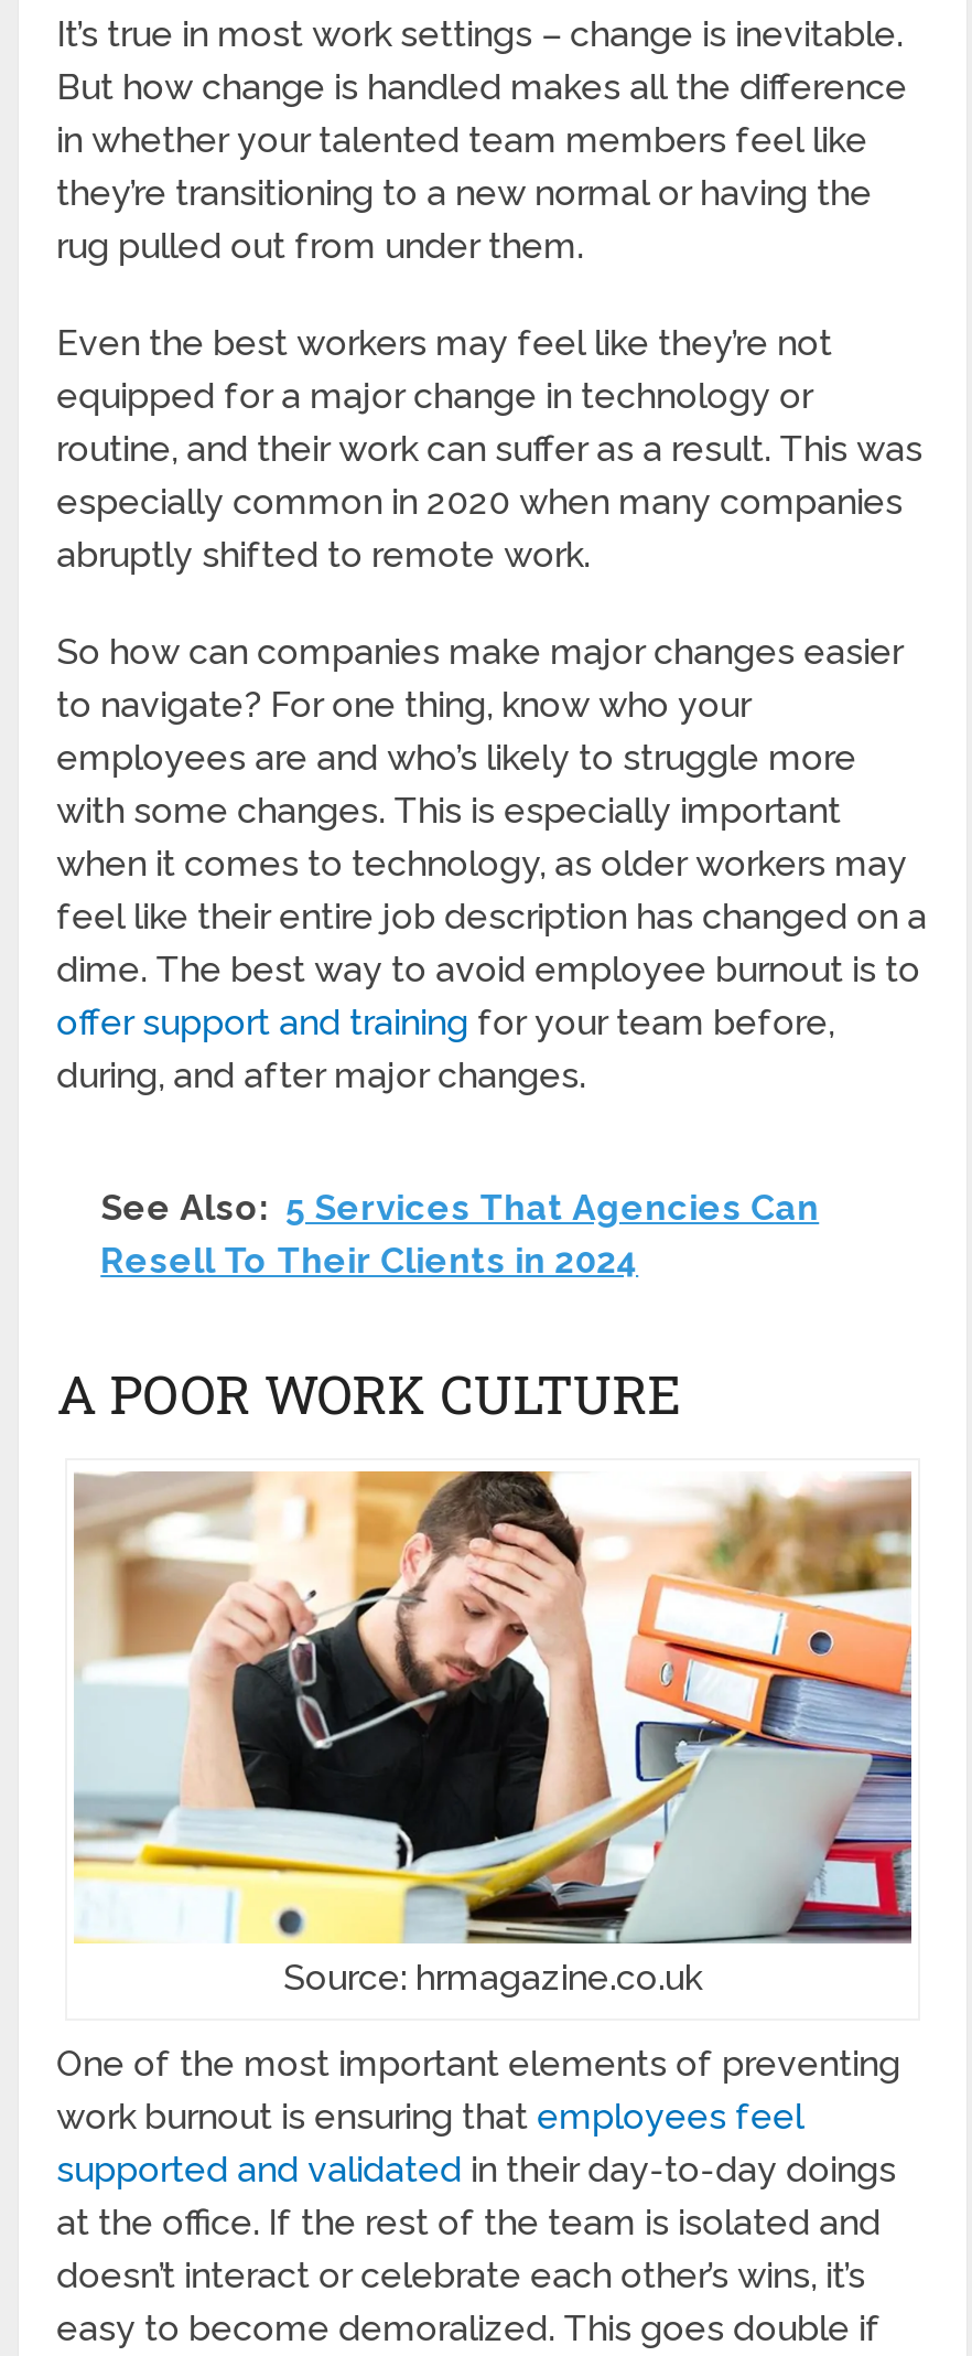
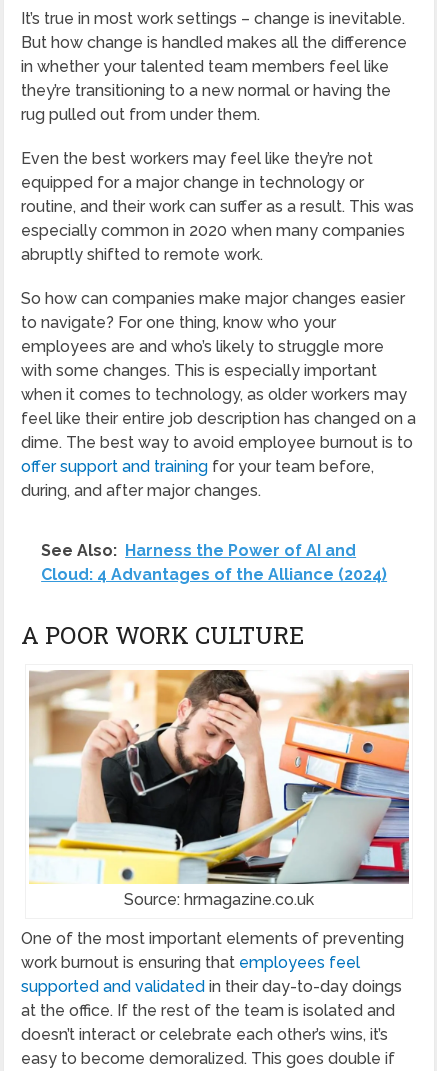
[101,1187,819,1282] See Also: 5 Services That Agencies Can | Resell To Their Clients in 2024 -> [41,541,387,584] See Also: Harness the Power of AI and | Cloud: 4 Advantages of the Alliance (2024)

